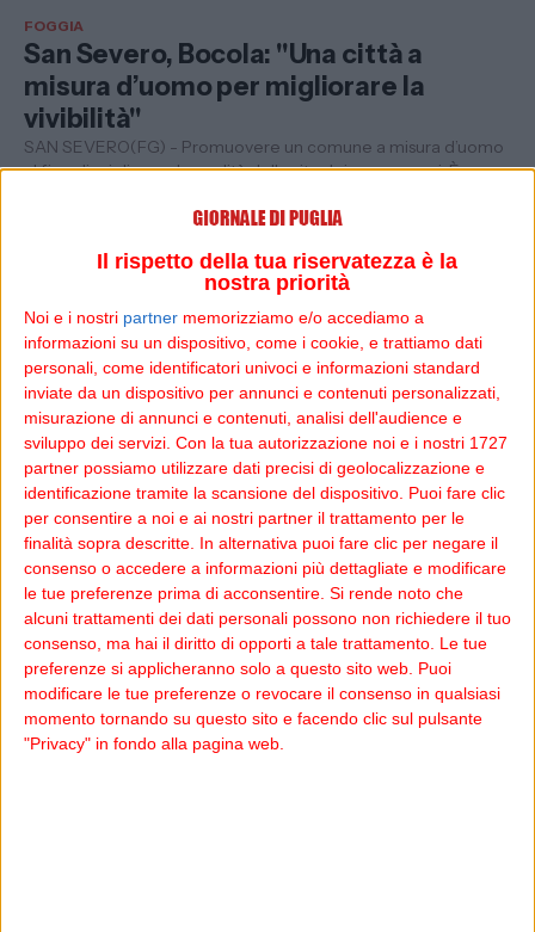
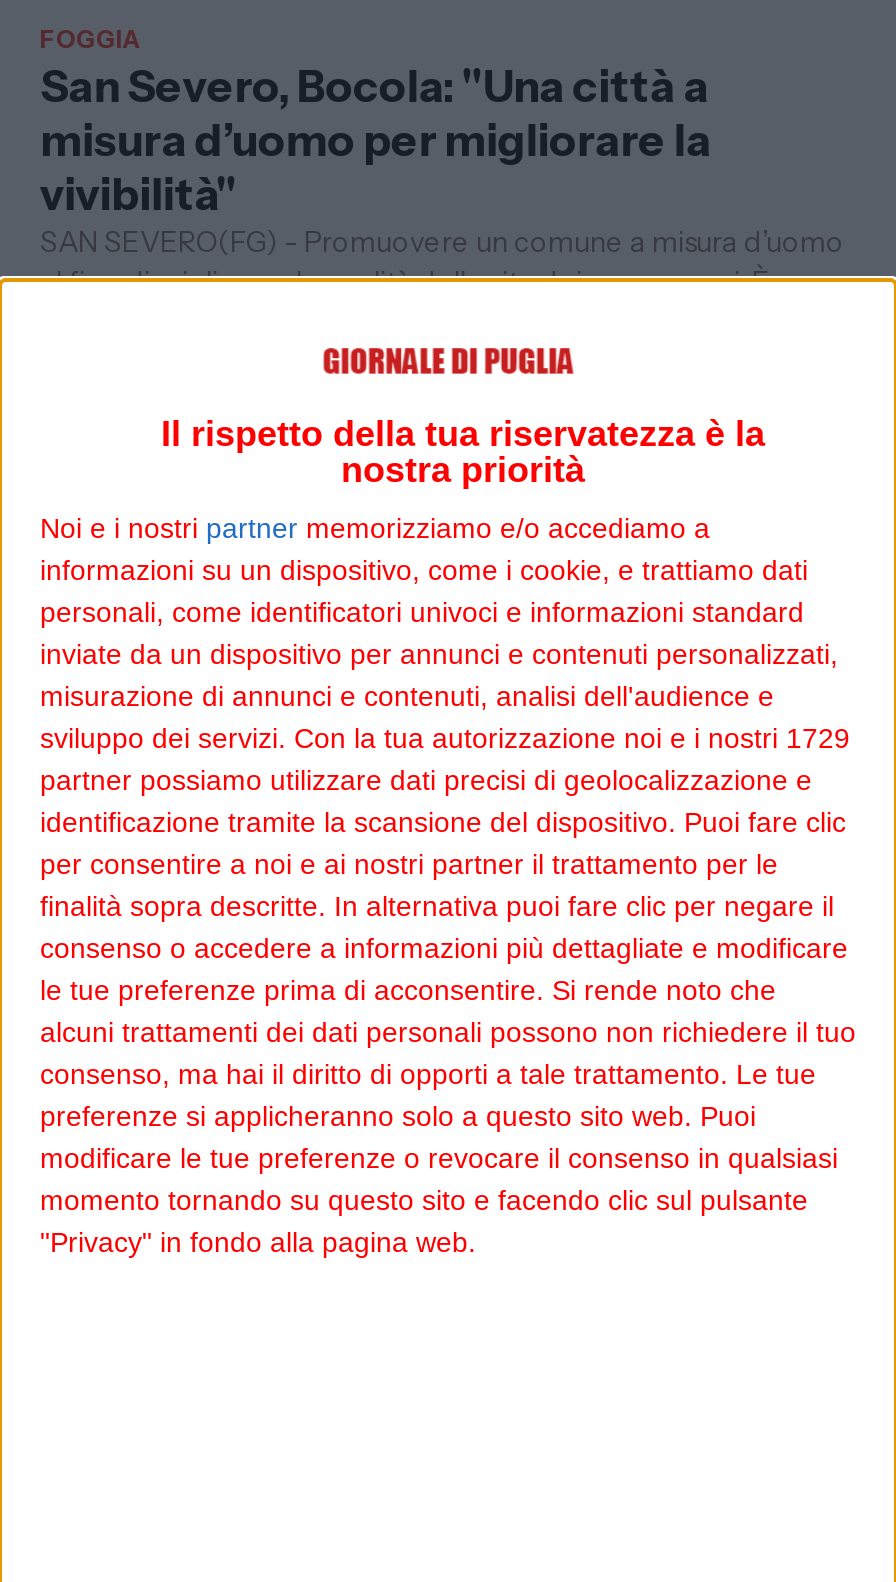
[24,433,508,452] sviluppo dei servizi. Con la tua autorizzazione noi e i nostri 1727 -> [40,722,850,754] sviluppo dei servizi. Con la tua autorizzazione noi e i nostri 1729

